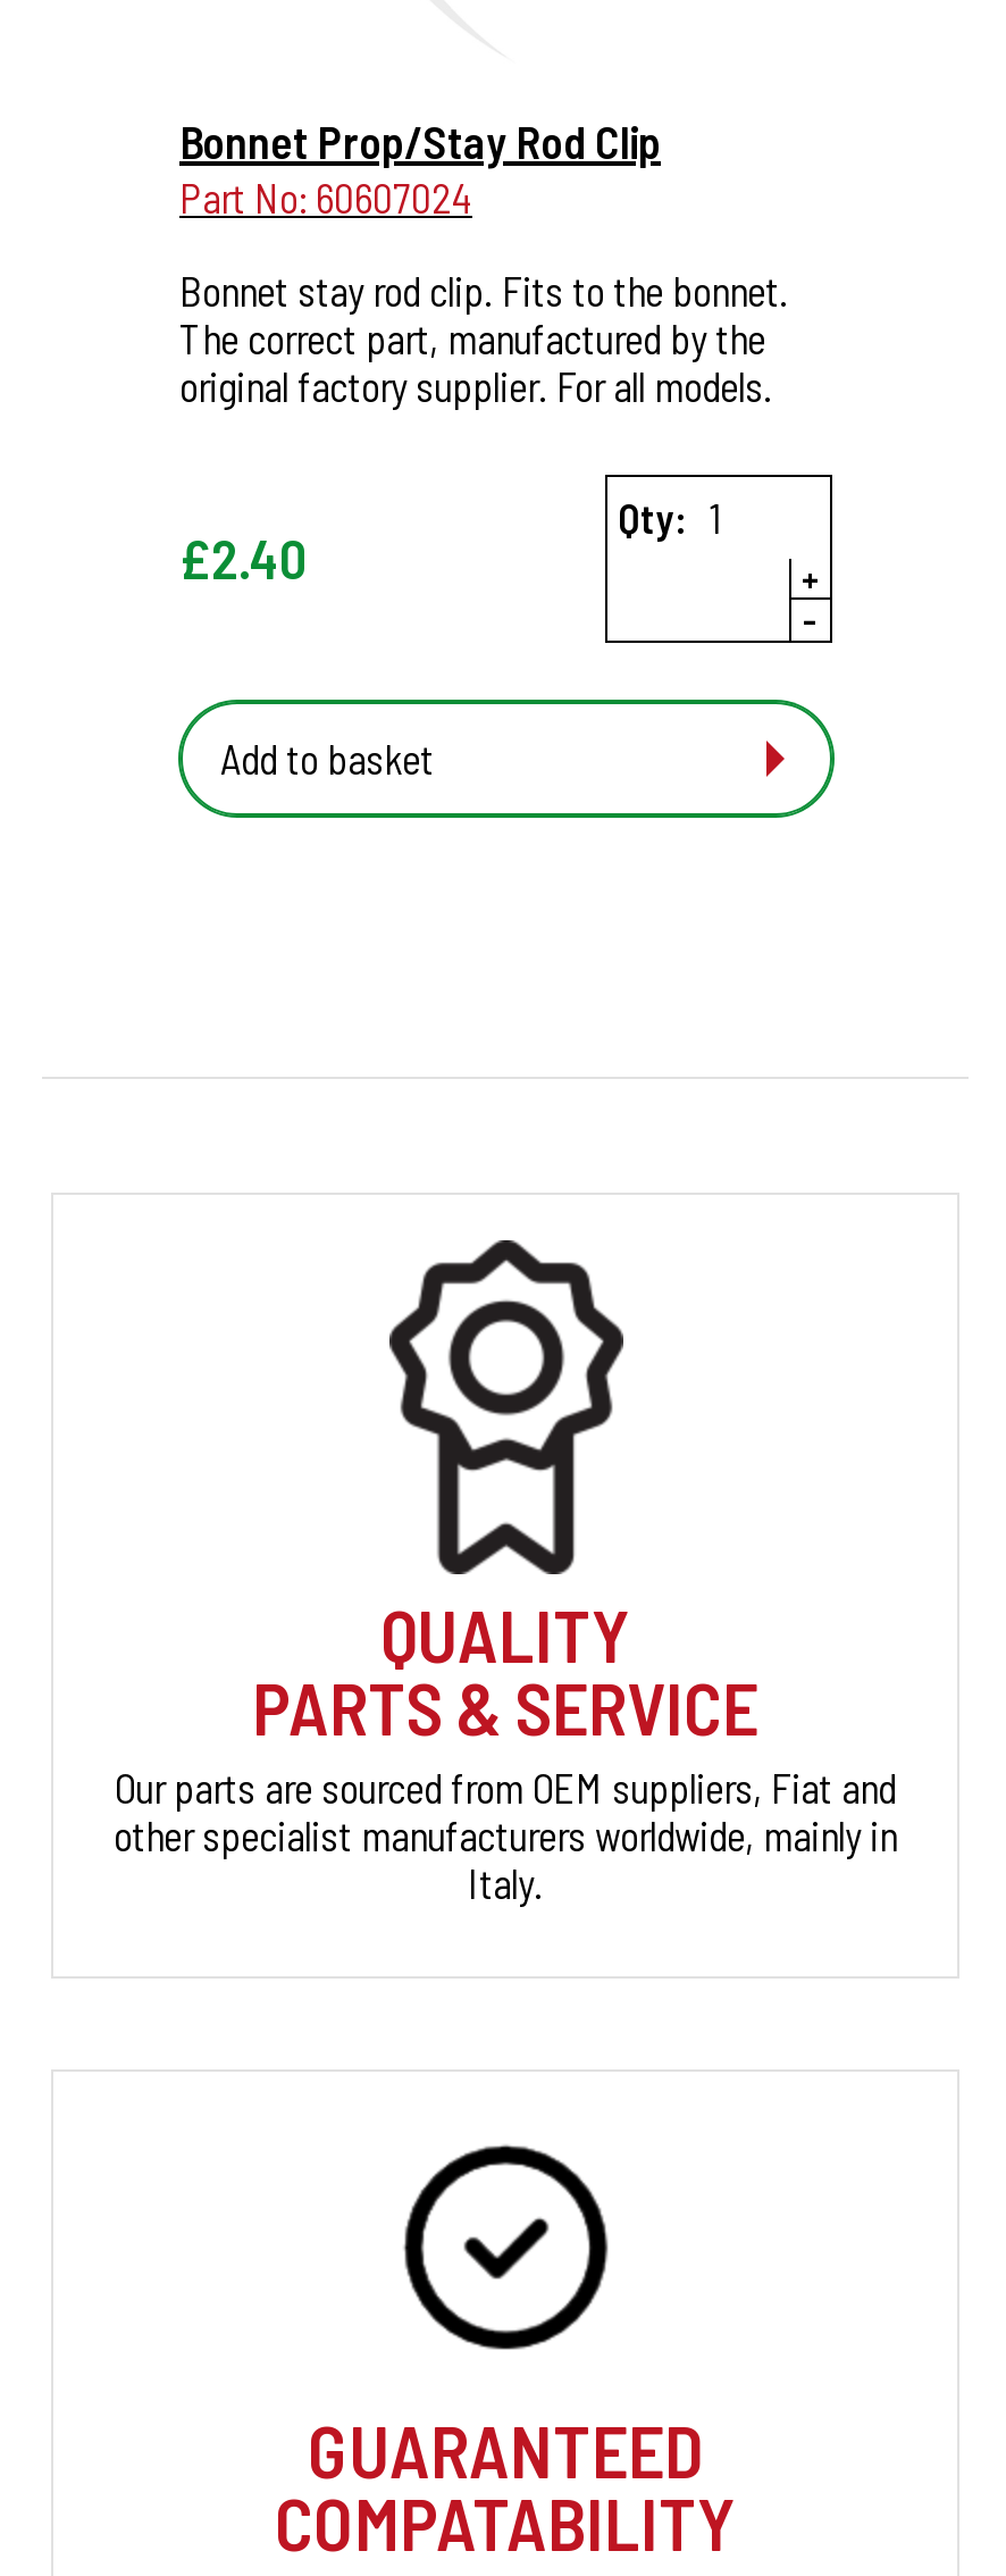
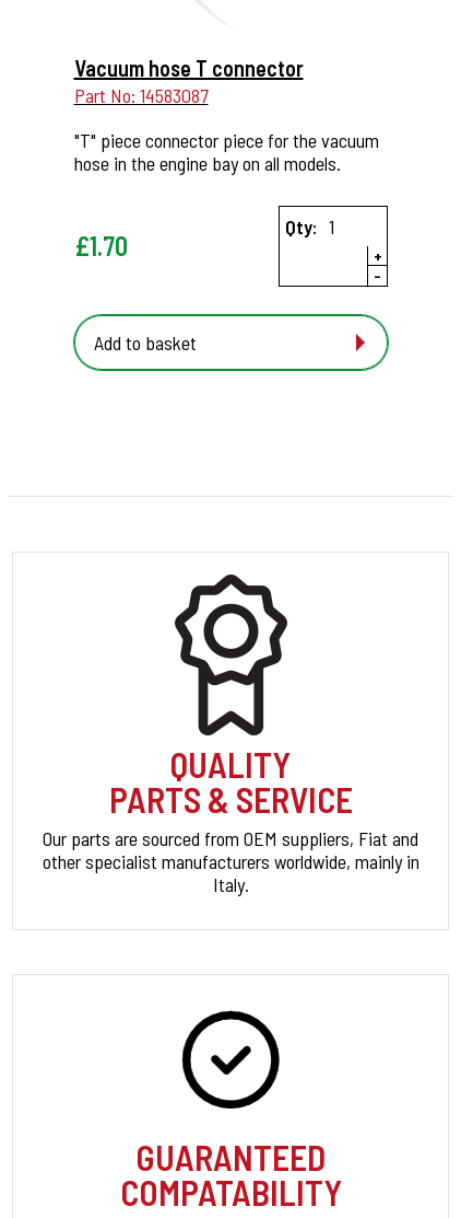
[179,115,661,224] Bonnet Prop/Stay Rod Clip | Part No: 60607024 -> [74,55,303,108] Vacuum hose T connector | Part No: 14583087
[179,267,788,412] Bonnet stay rod clip. Fits to the bonnet. | The correct part, manufactured by the | original factory supplier. For all models. -> [74,129,379,176] "T" piece connector piece for the vacuum | hose in the engine bay on all models.
[179,526,307,592] £2.40 -> [74,230,127,262] £1.70

